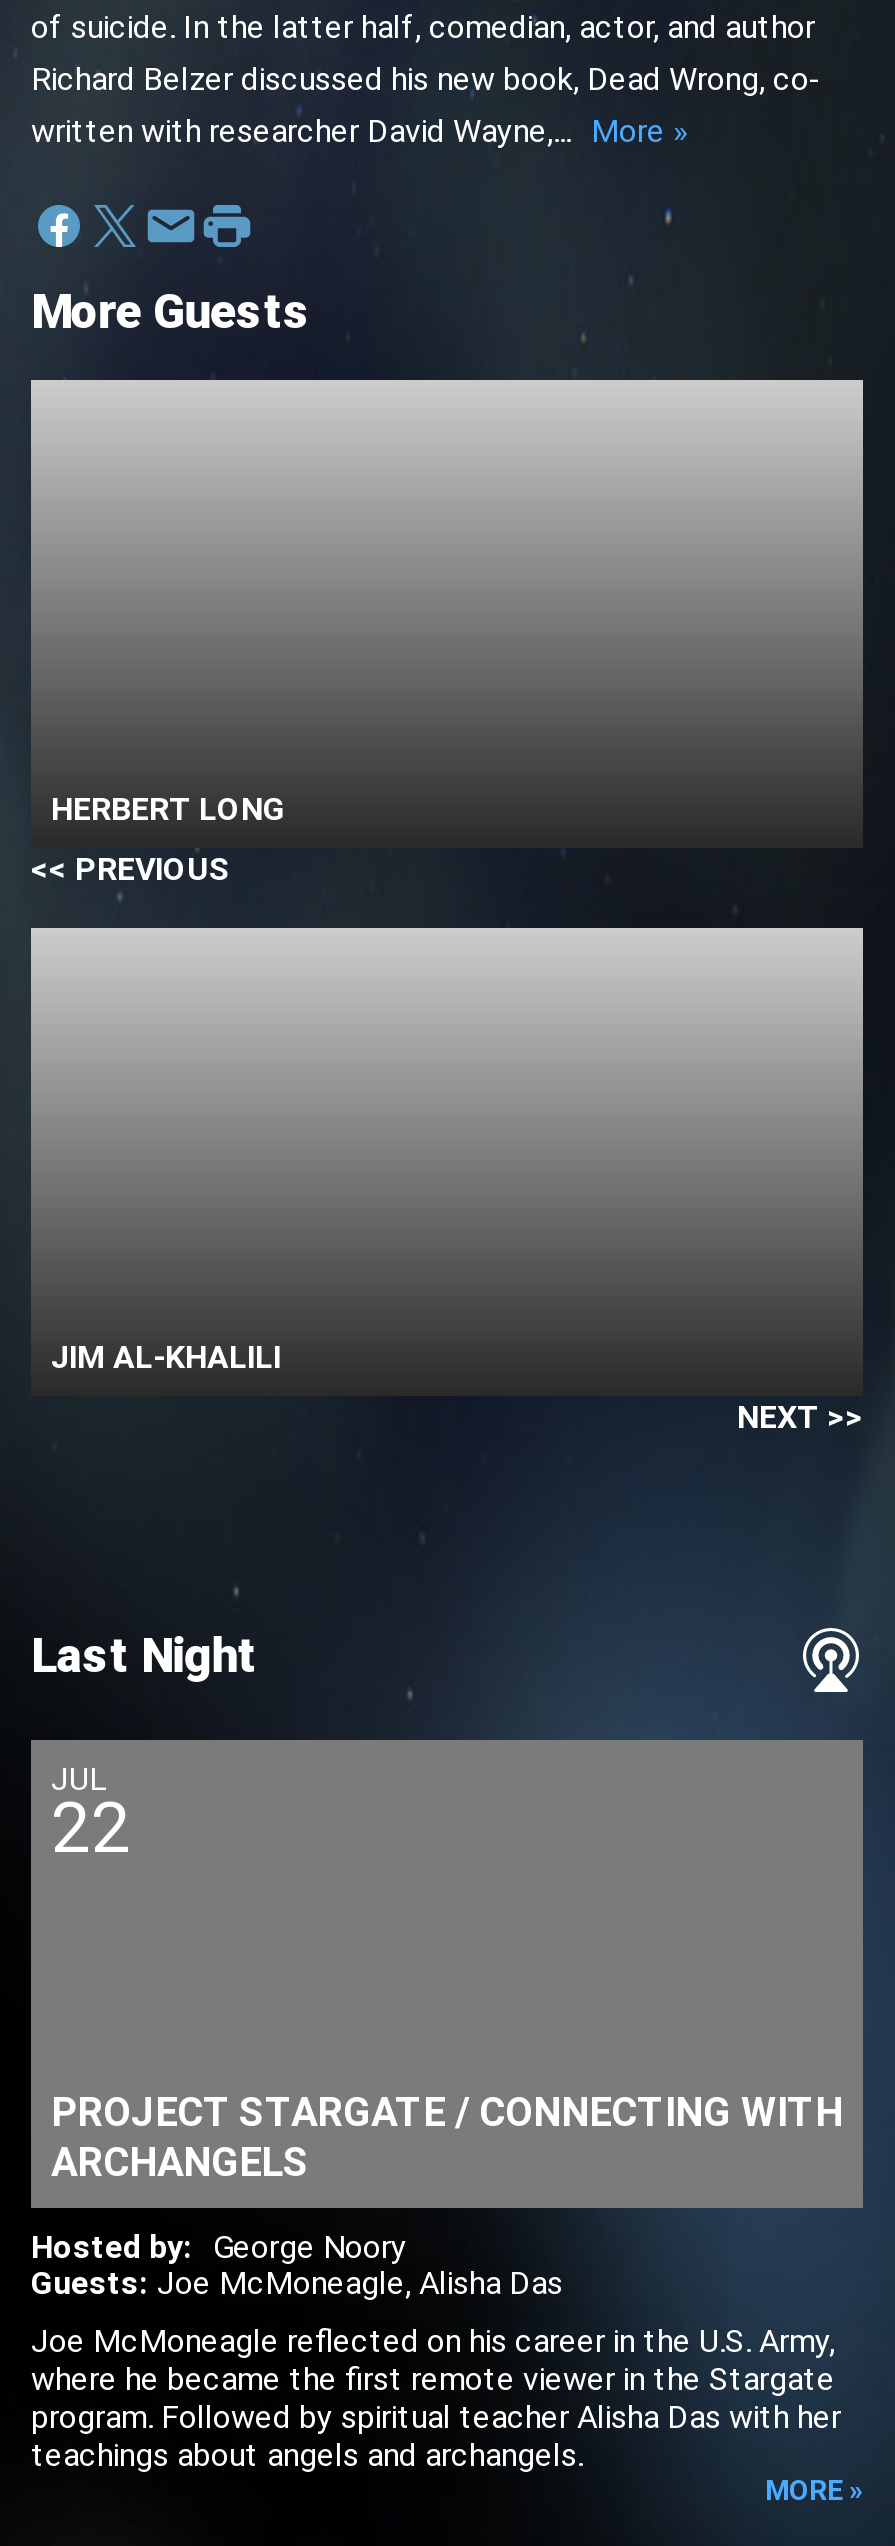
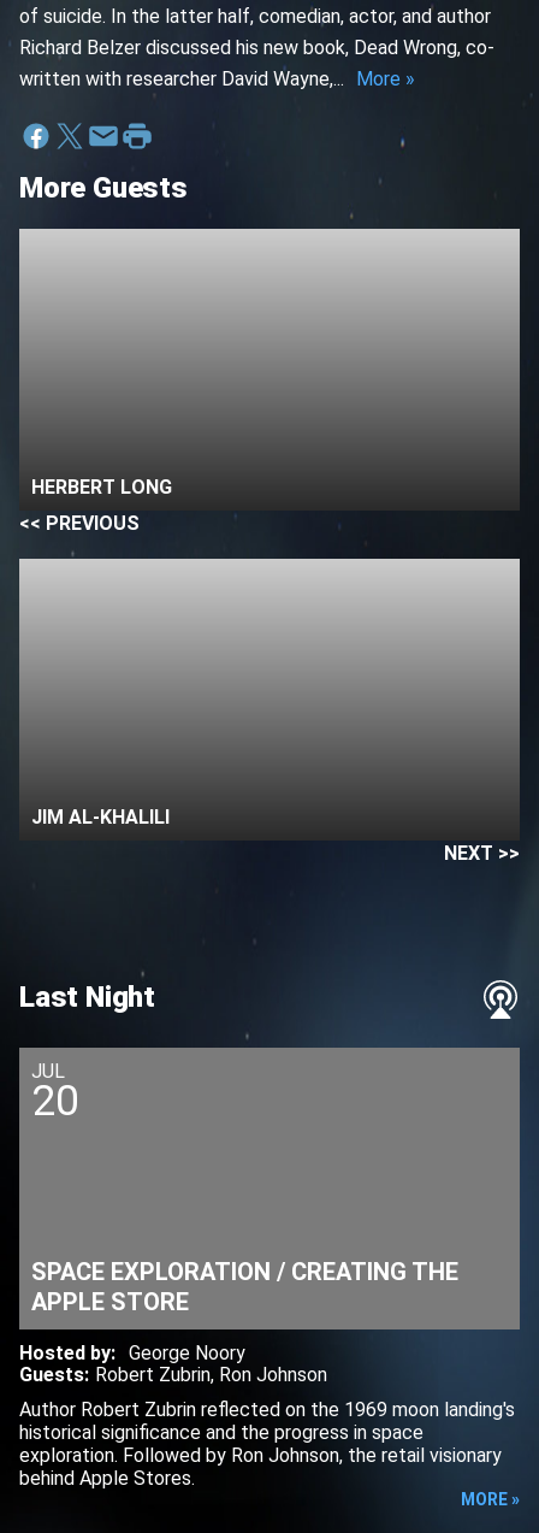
[51,1788,131,1870] 22 -> [31,1076,79,1126] 20
[51,2088,843,2186] PROJECT STARGATE / CONNECTING WITH | ARCHANGELS -> [31,1257,458,1316] SPACE EXPLORATION / CREATING THE | APPLE STORE
[31,2264,563,2302] Guests: Joe McMoneagle, Alisha Das -> [19,1363,327,1386] Guests: Robert Zubrin, Ron Johnson
[31,2322,841,2474] Joe McMoneagle reflected on his career in the U.S. Army, | where he became the first remote viewer in the Stargate | program. Followed by spiritual teacher Alisha Das with her | teachings about angels and archangels. -> [19,1398,515,1490] Author Robert Zubrin reflected on the 1969 moon landing's | historical significance and the progress in space | exploration. Followed by Ron Johnson, the retail visionary | behind Apple Stores.

